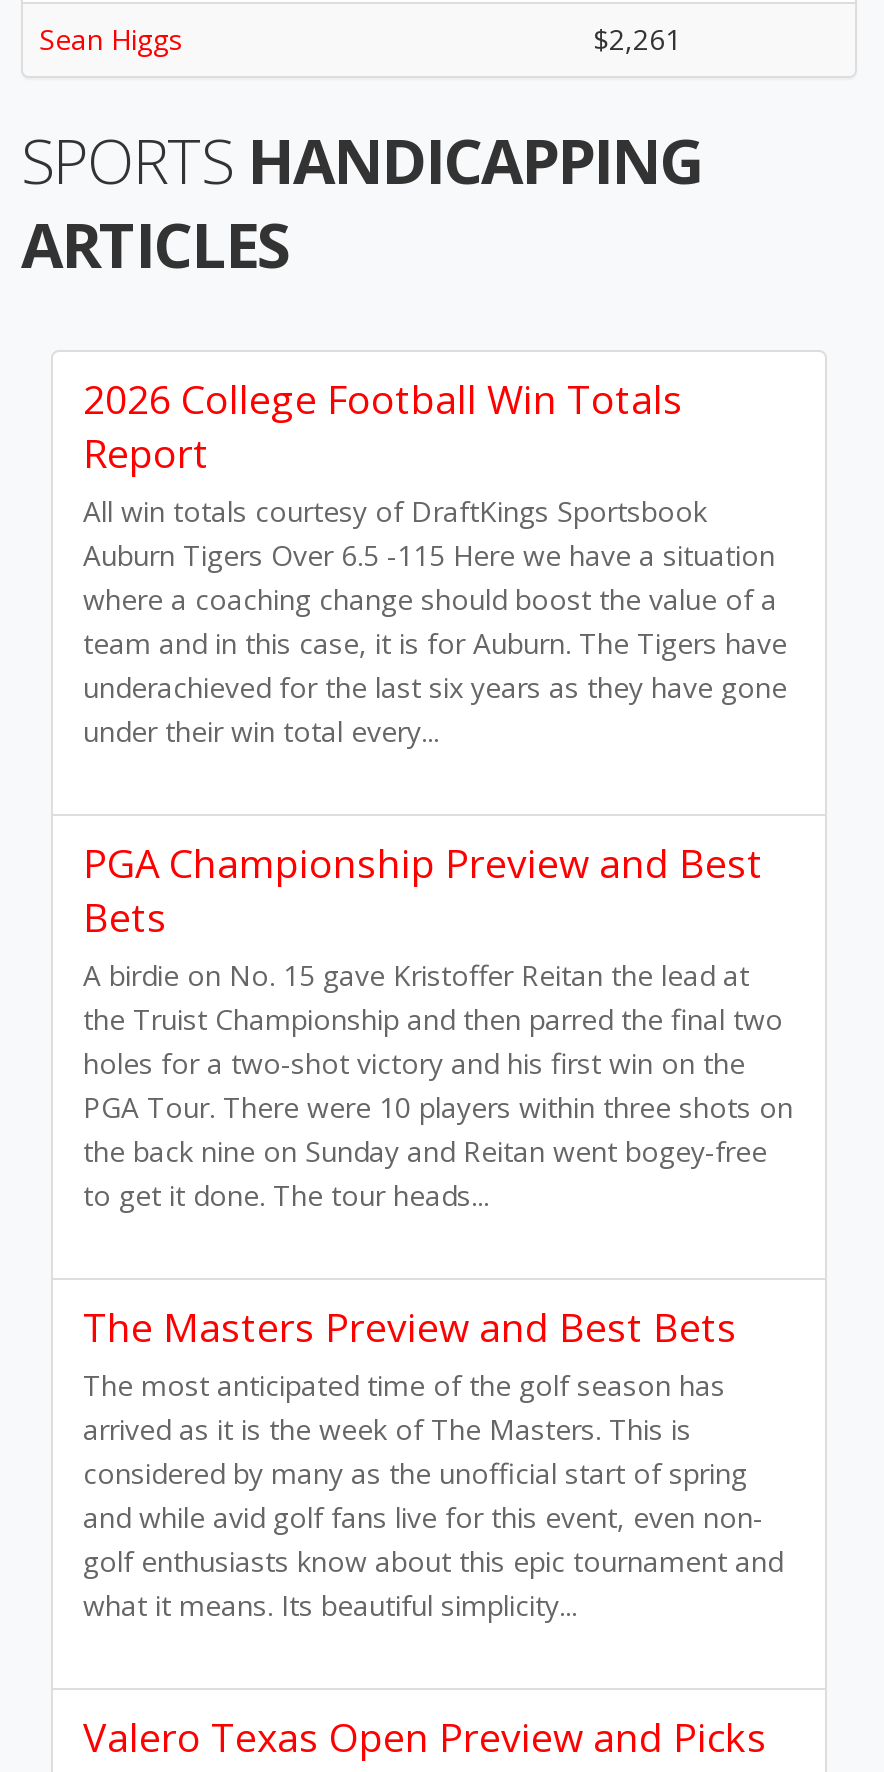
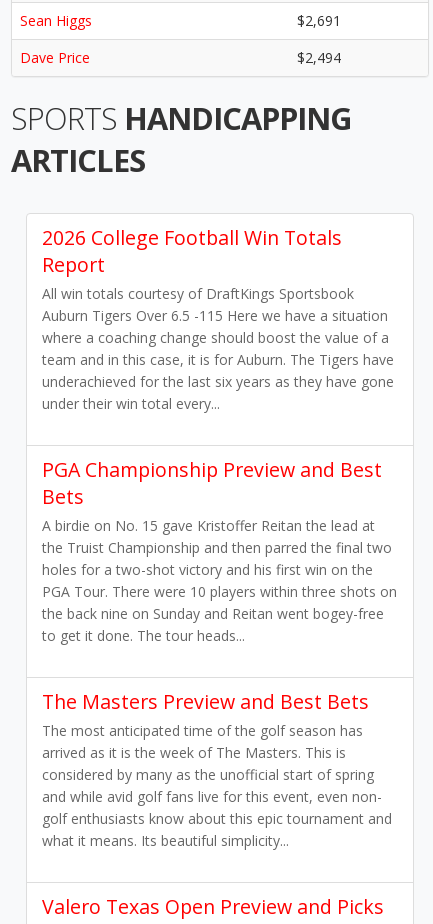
[593,20,681,58] $2,261 -> [20,11,341,67] $2,691 | Dave Price | $2,494

